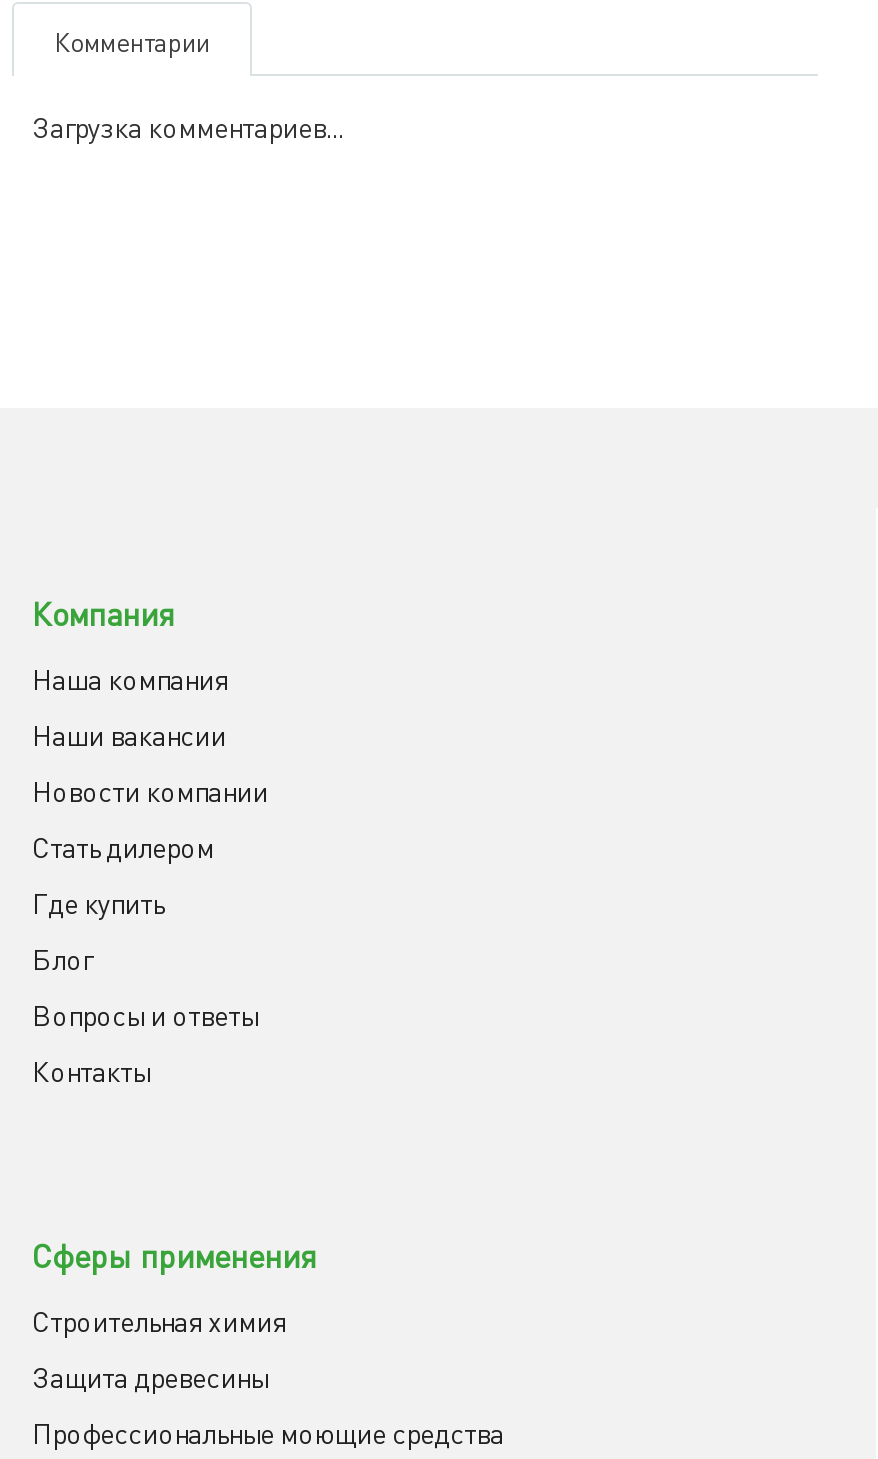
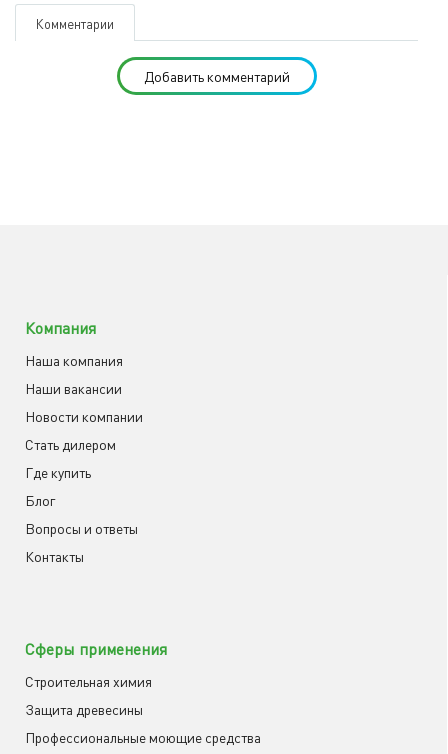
[32,110,344,144] Загрузка комментариев... -> [143,68,289,85] Добавить комментарий

